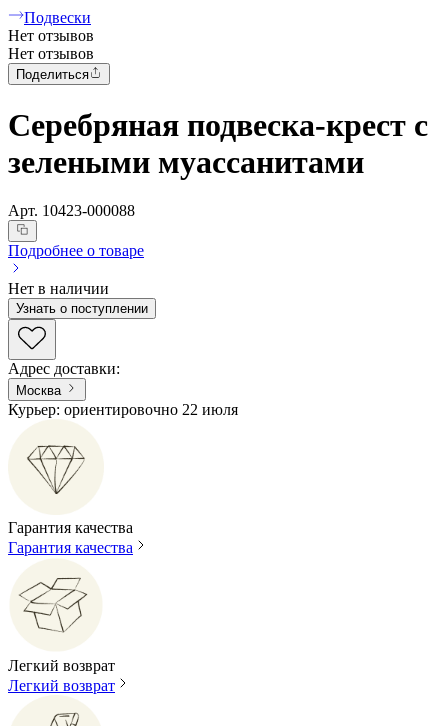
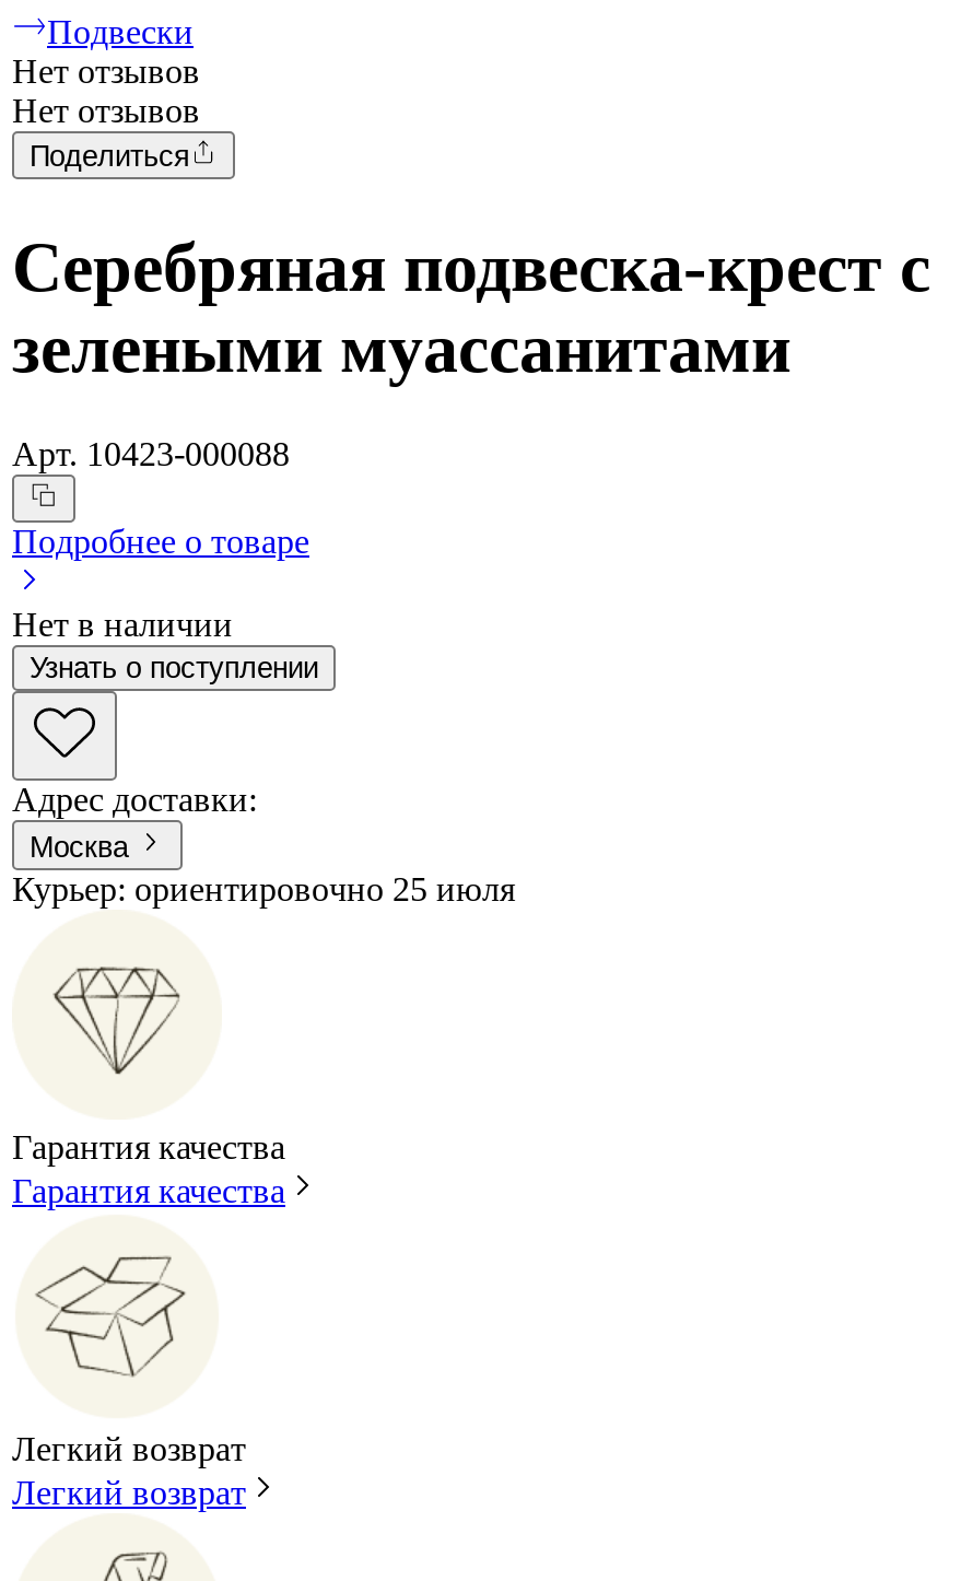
[8,401,238,418] Курьер: ориентировочно 22 июля -> [12,870,515,907] Курьер: ориентировочно 25 июля

